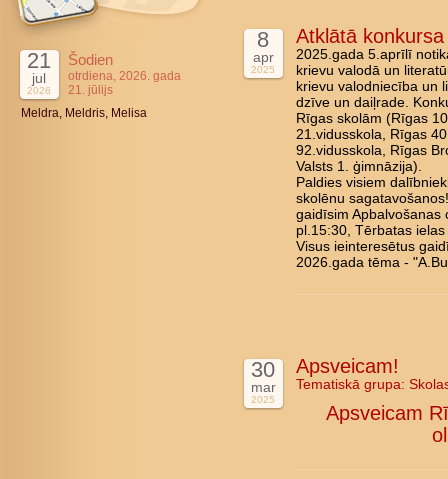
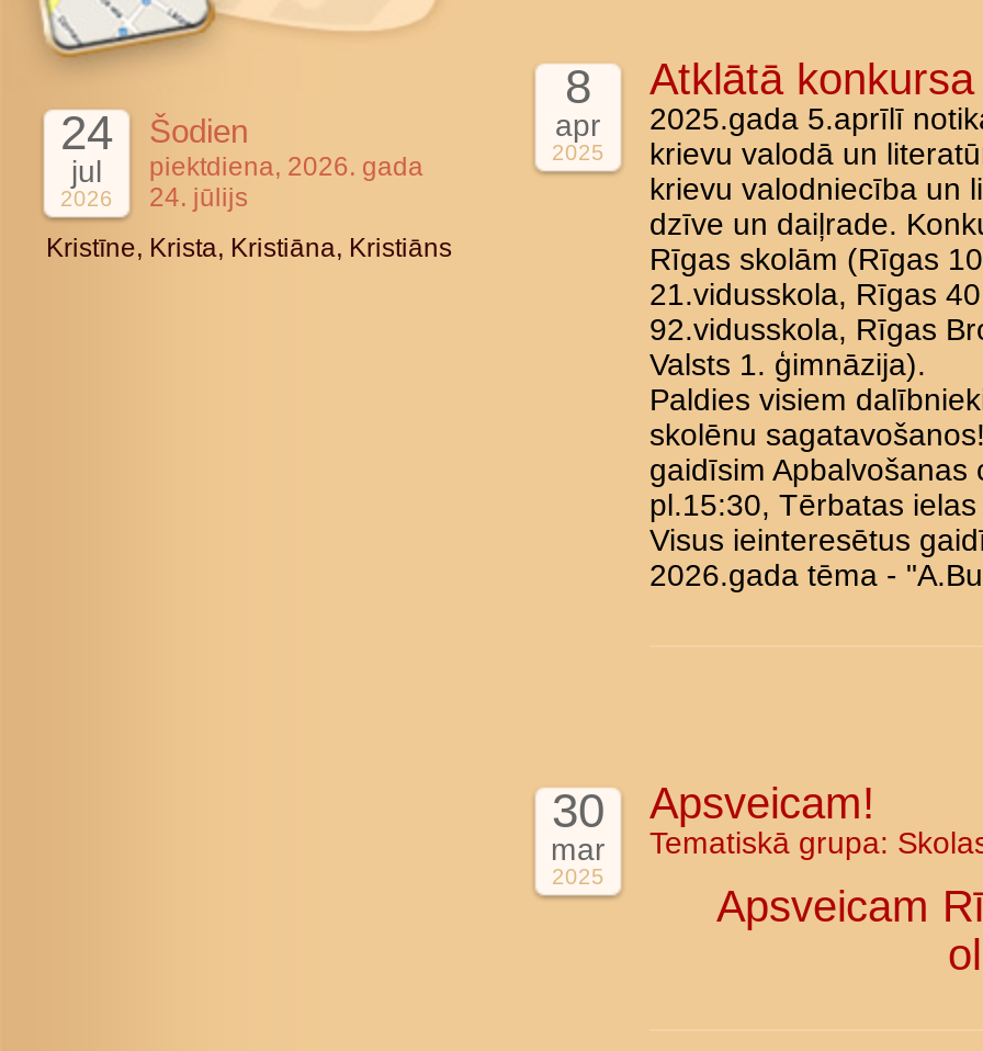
[27,48,113,73] 21 Šodien -> [60,105,248,160] 24 Šodien
[68,69,181,97] otrdiena, 2026. gada | 21. jūlijs -> [149,151,423,213] piektdiena, 2026. gada | 24. jūlijs
[21,106,147,120] Meldra, Meldris, Melisa -> [46,233,452,263] Kristīne, Krista, Kristiāna, Kristiāns

